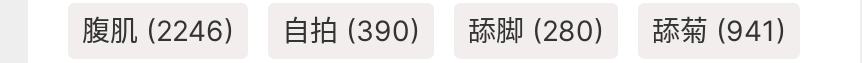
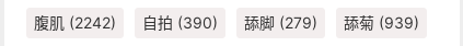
[82,13,234,47] 腹肌(2246) -> [34,13,116,32] 腹肌(2242)
[468,13,604,47] 舔脚(280) -> [244,13,317,32] 舔脚(279)
[652,13,786,47] 舔菊(941) -> [344,13,419,32] 舔菊(939)

